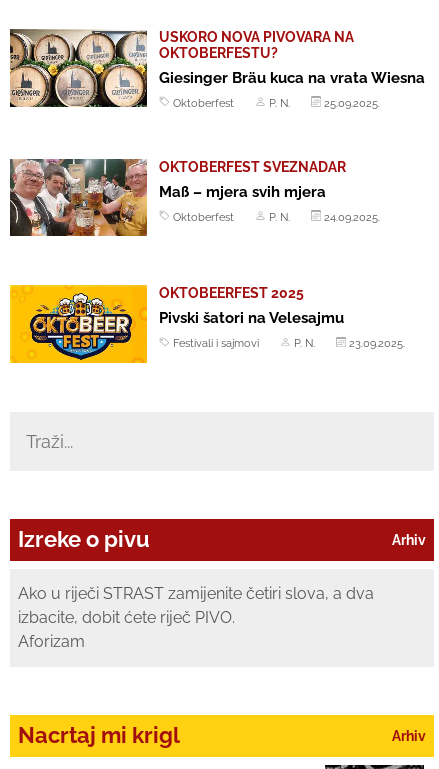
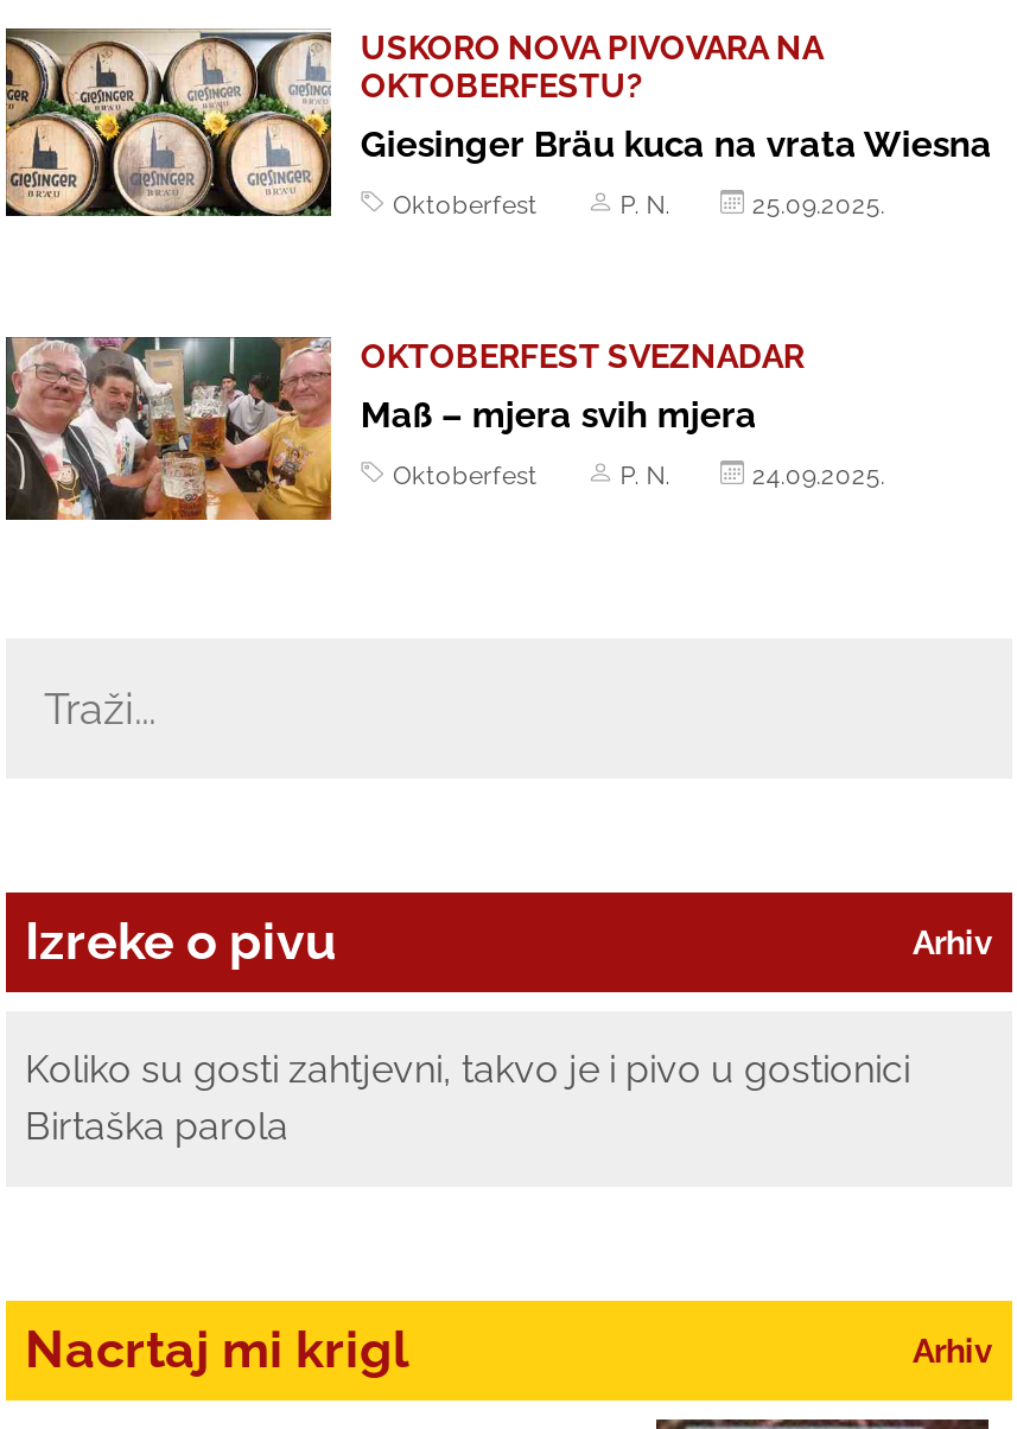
[9,284,405,364] [image] | OKTOBEERFEST 2025 | Pivski šatori na Velesajmu | Festivali i sajmovi | P. N. | 23.09.2025. -> none
[18,584,374,651] Ako u riječi STRAST zamijenite četiri slova, a dva | izbacite, dobit ćete riječ PIVO. | Aforizam -> [25,1047,910,1149] Koliko su gosti zahtjevni, takvo je i pivo u gostionici | Birtaška parola

